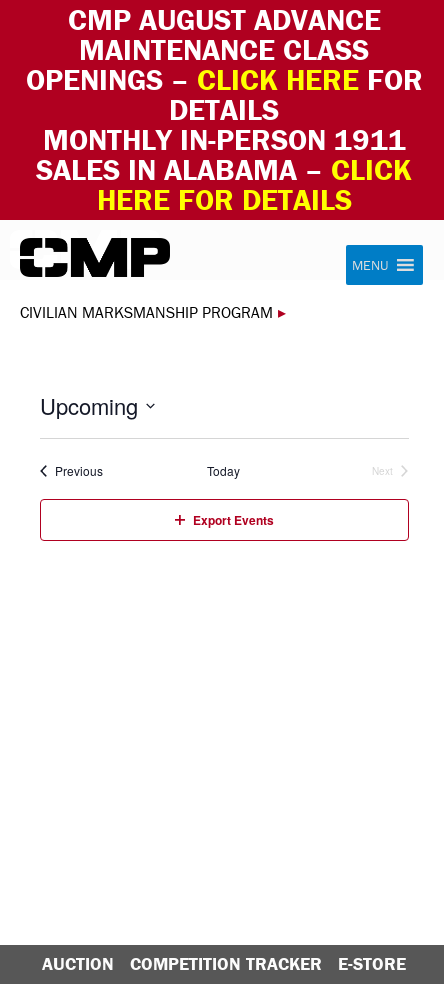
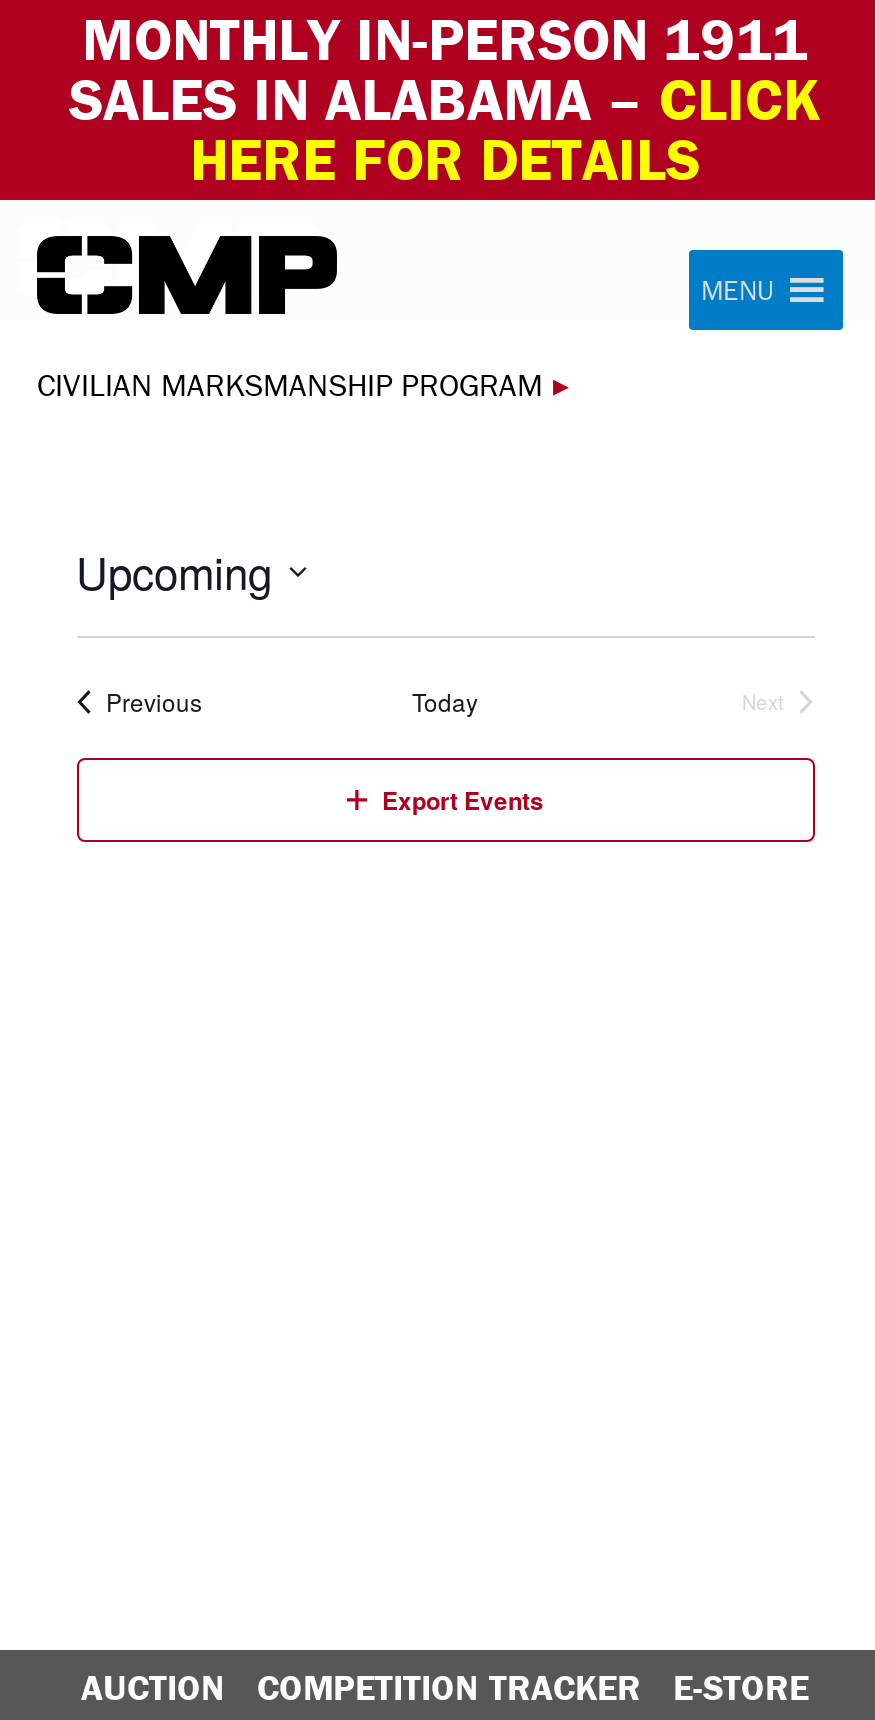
[25,1,422,128] CMP AUGUST ADVANCE | MAINTENANCE CLASS | OPENINGS – CLICK HERE FOR | DETAILS -> none

